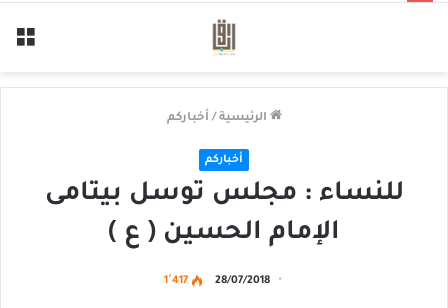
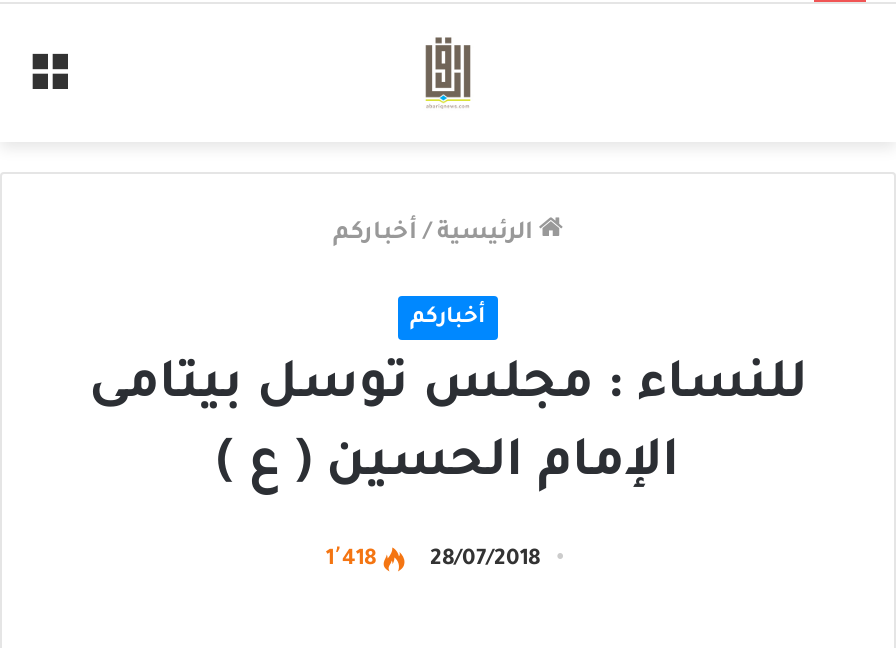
[163,275,187,287] 1٬417 -> [326,549,376,573] 1٬418

